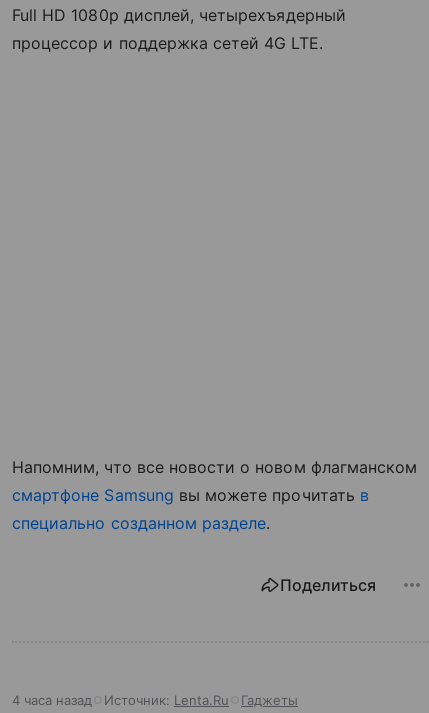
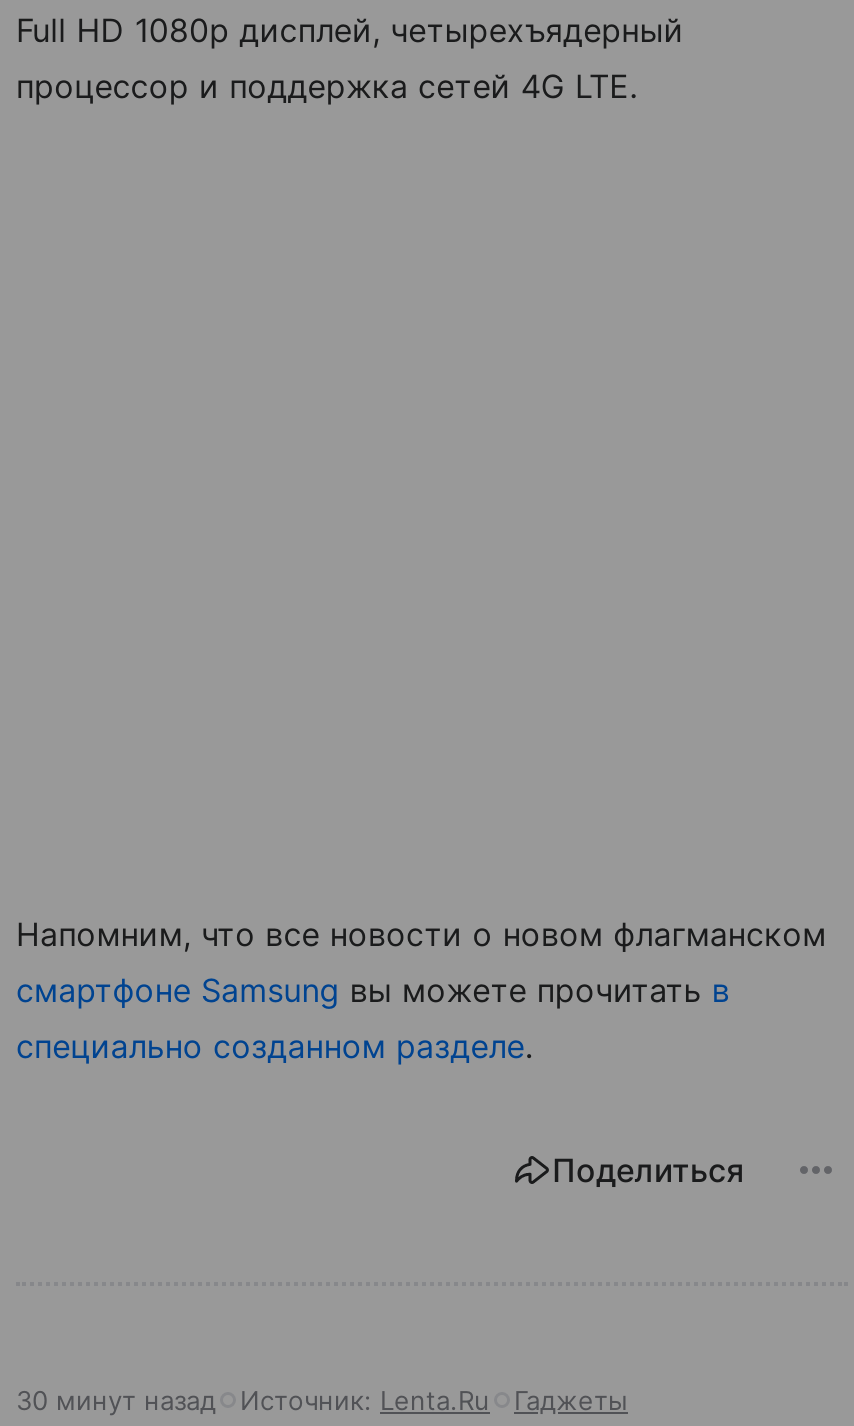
[12,692,298,708] 4 часа назад Источник: Lenta.Ru Гаджеты -> [16,1384,628,1416] 30 минут назад Источник: Lenta.Ru Гаджеты

